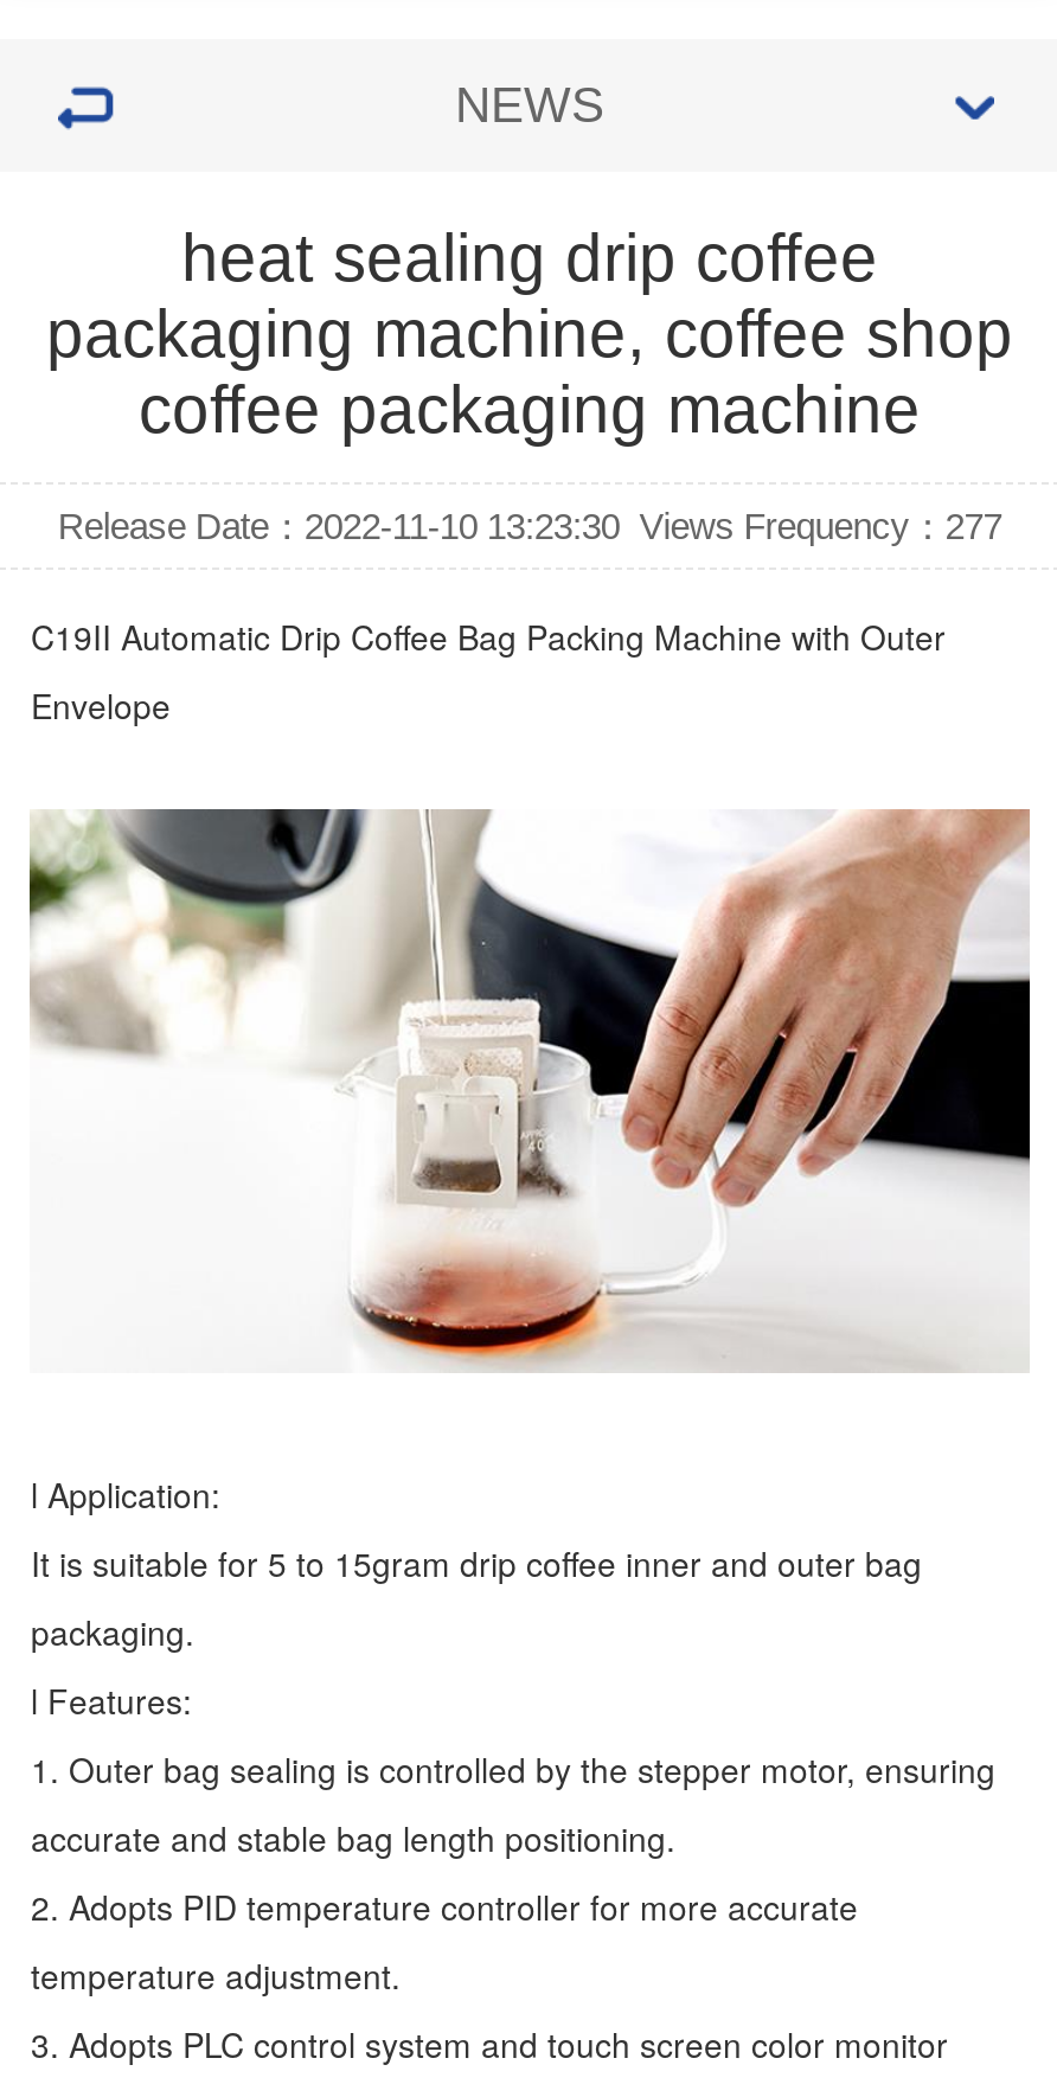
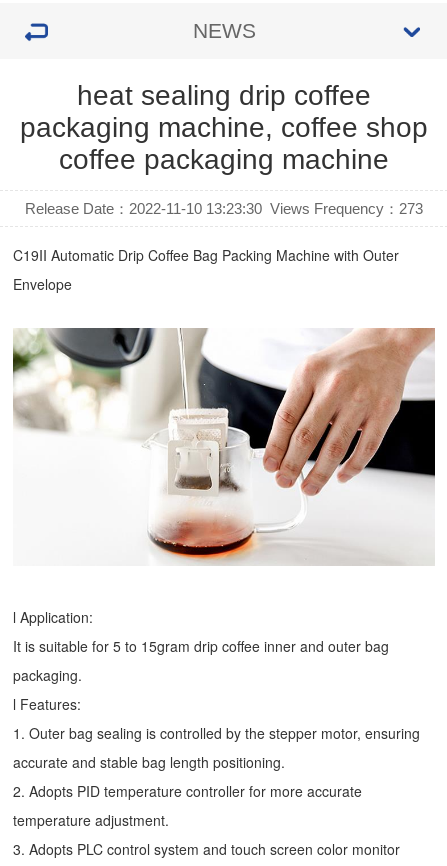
[58,506,1002,546] Release Date：2022-11-10 13:23:30 Views Frequency：277 -> [25,200,423,217] Release Date：2022-11-10 13:23:30 Views Frequency：273

